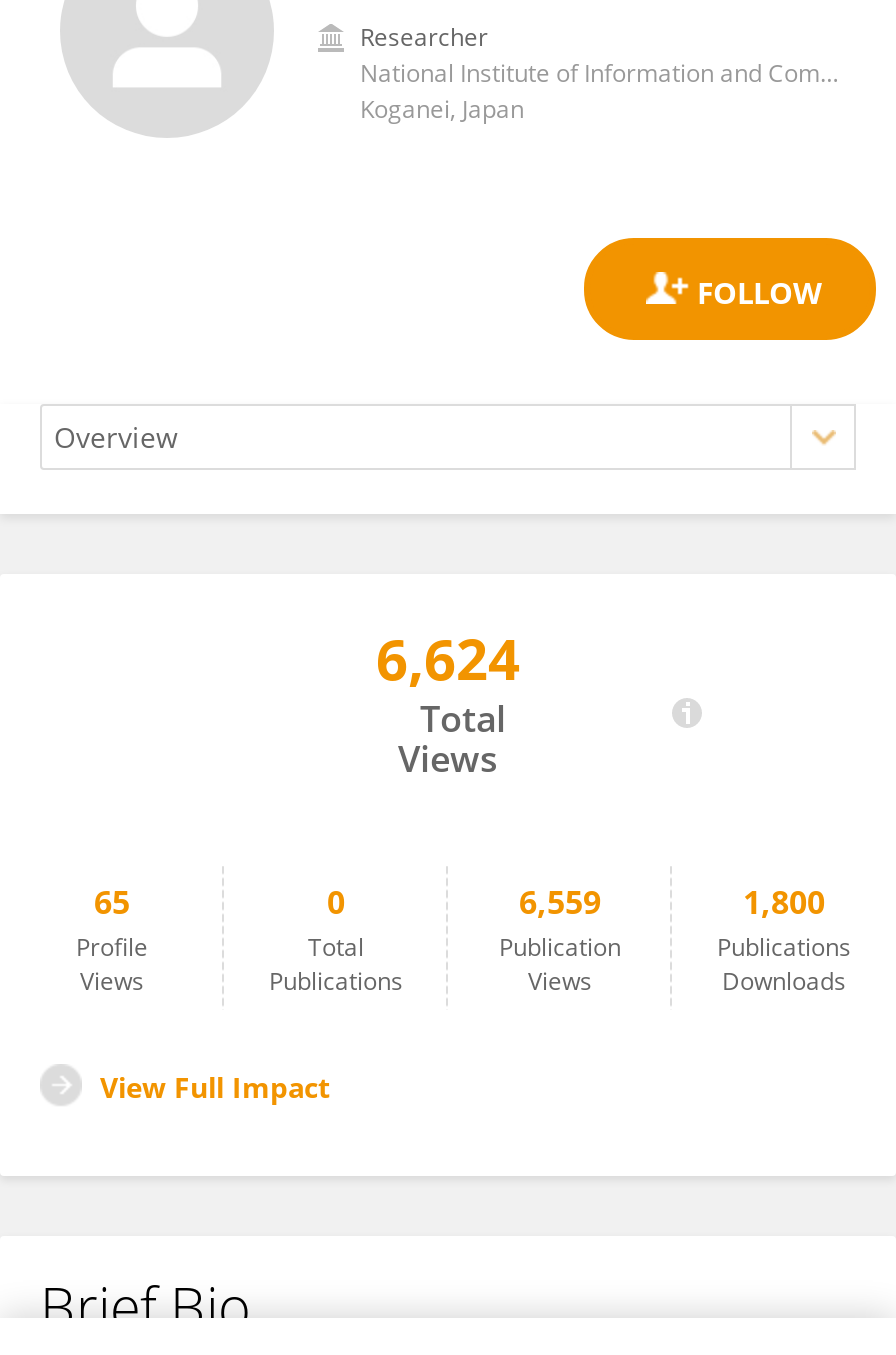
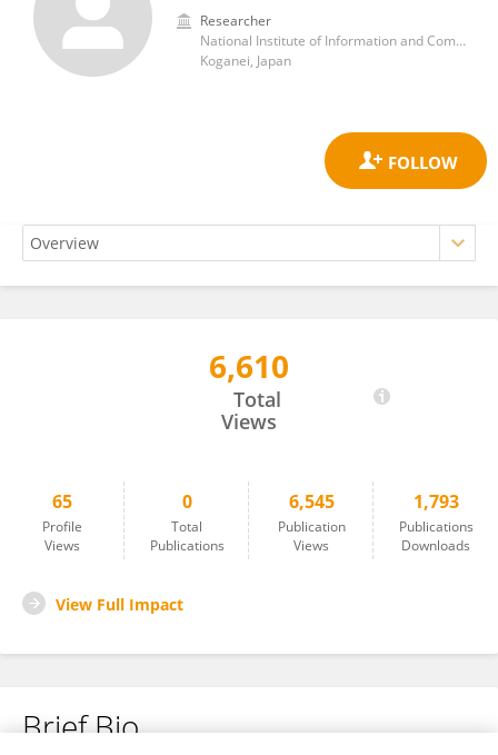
[376,620,520,696] 6,624 -> [209,345,289,387] 6,610
[519,880,601,924] 6,559 -> [288,489,334,514] 6,545
[743,880,825,924] 1,800 -> [413,489,459,514] 1,793

